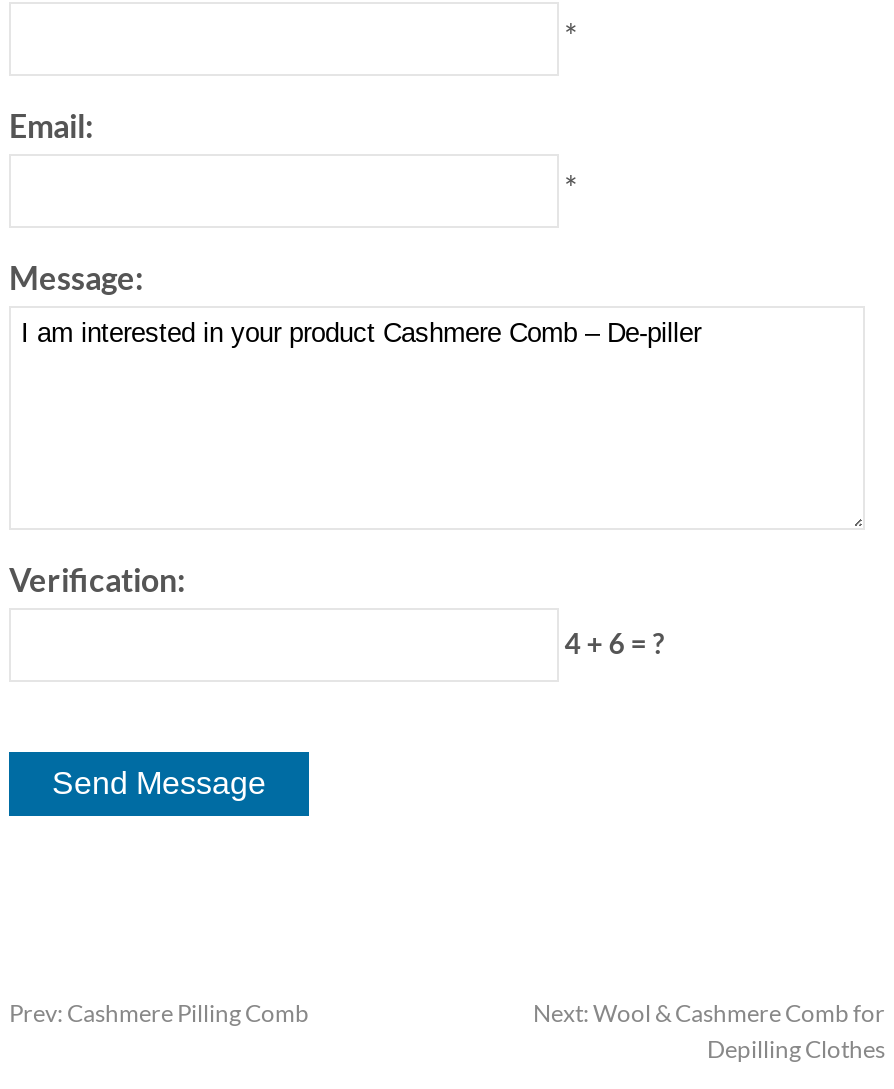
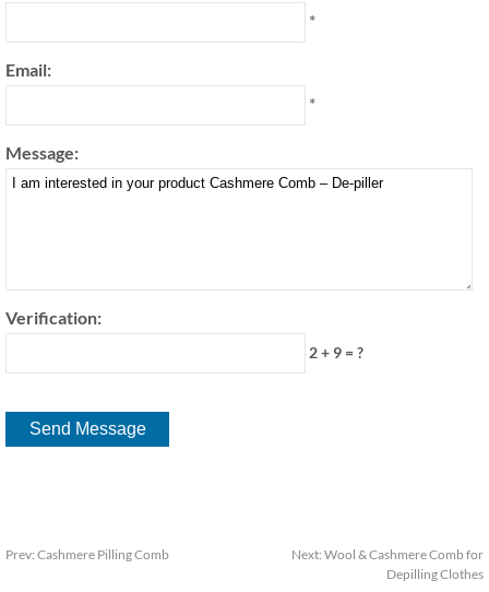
[559,627,665,661] 4 + 6 = ? -> [305,343,363,362] 2 + 9 = ?

